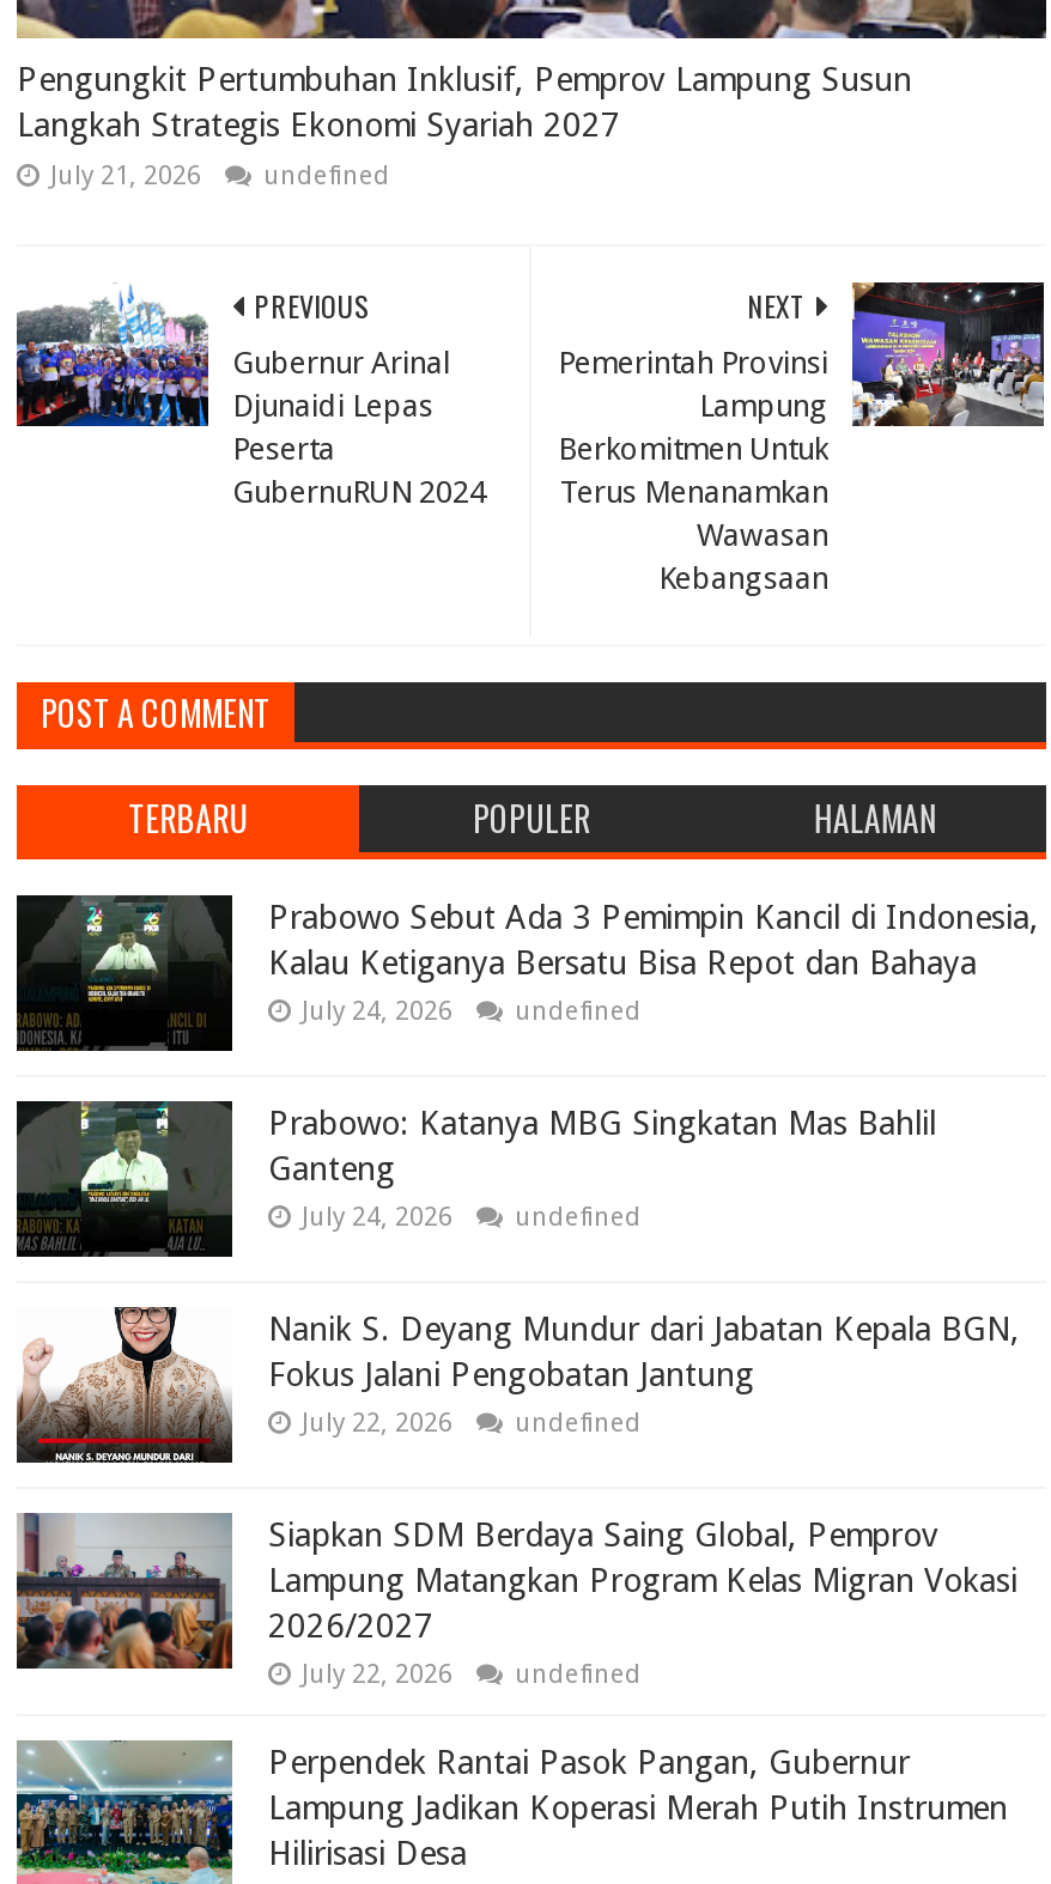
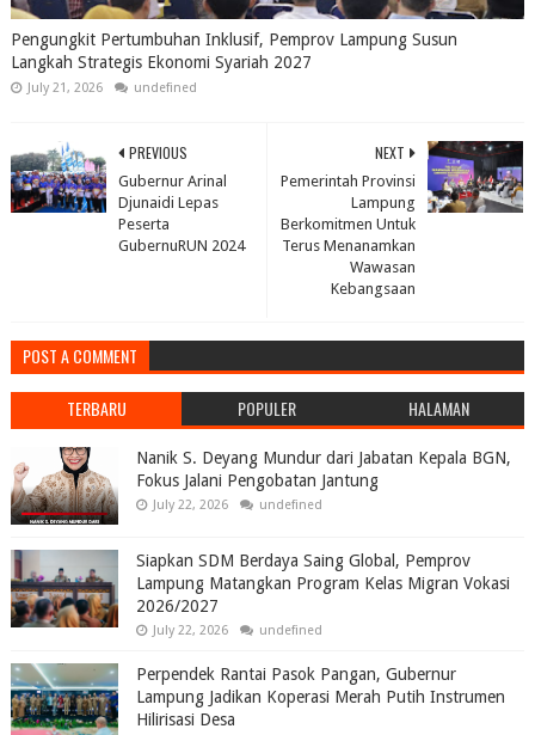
[14,893,1039,1233] [image] | Prabowo Sebut Ada 3 Pemimpin Kancil di Indonesia, | Kalau Ketiganya Bersatu Bisa Repot dan Bahaya | July 24, 2026 | undefined | Prabowo: Katanya MBG Singkatan Mas Bahlil | Ganteng | July 24, 2026 | undefined -> none
[14,1101,232,1259] [image] -> none

